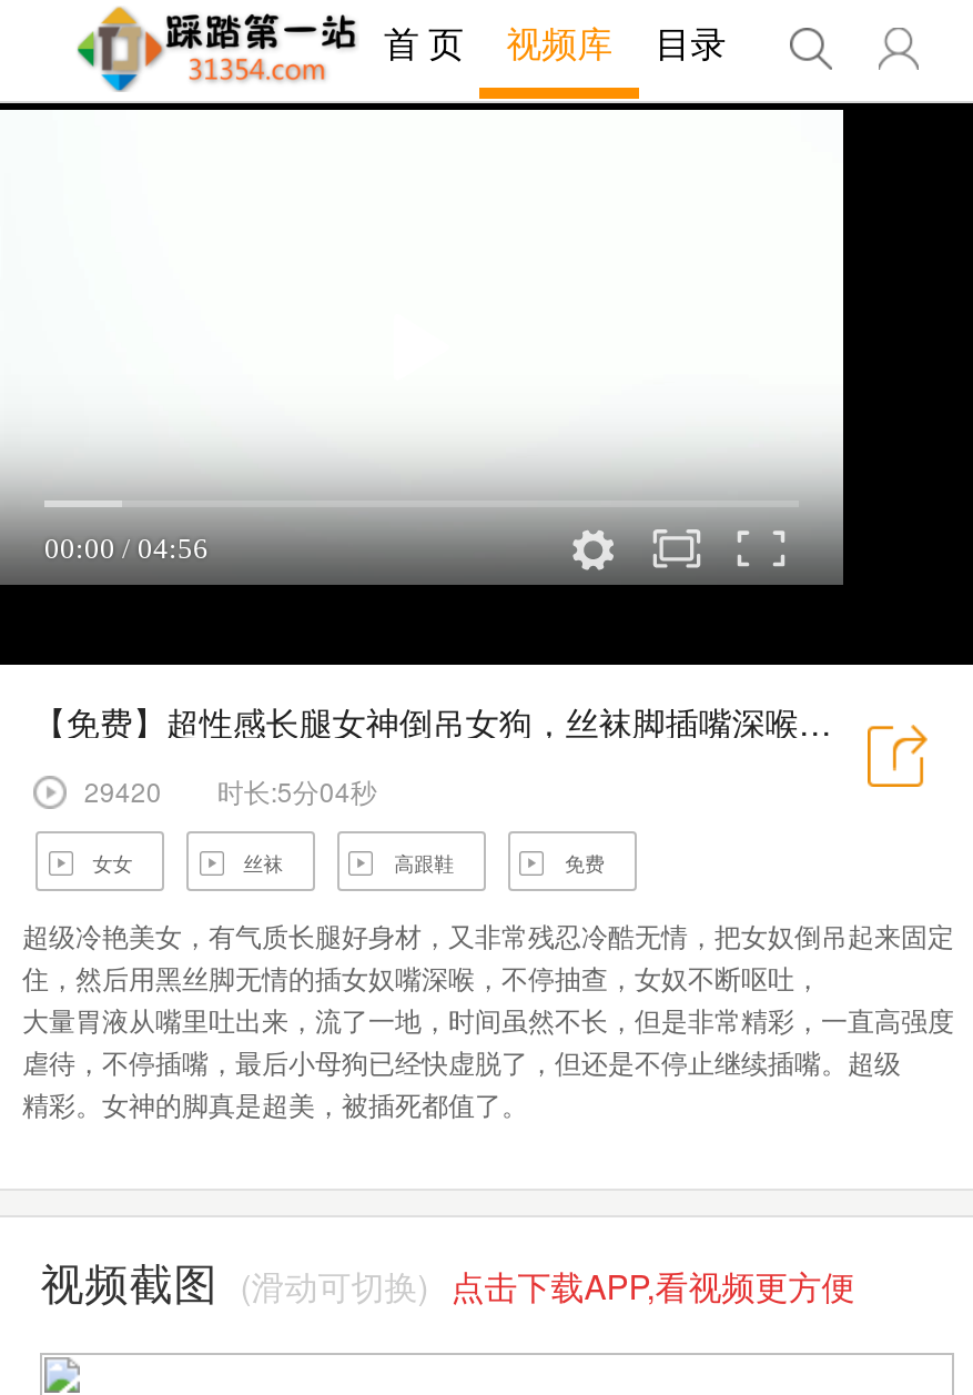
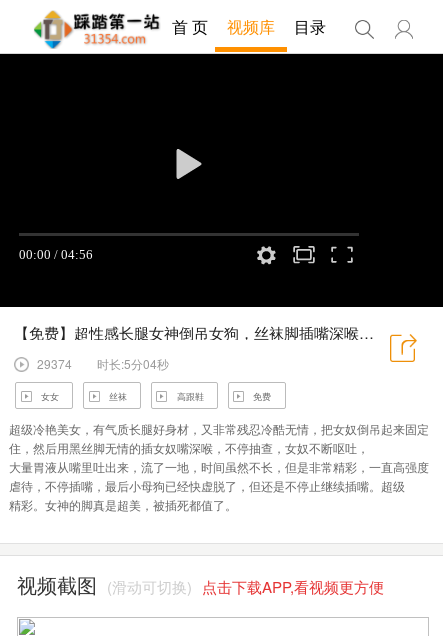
[7,108,845,585] [image] -> none
[84,771,377,808] 29420 时长:5分04秒 -> [37,355,169,372] 29374 时长:5分04秒

